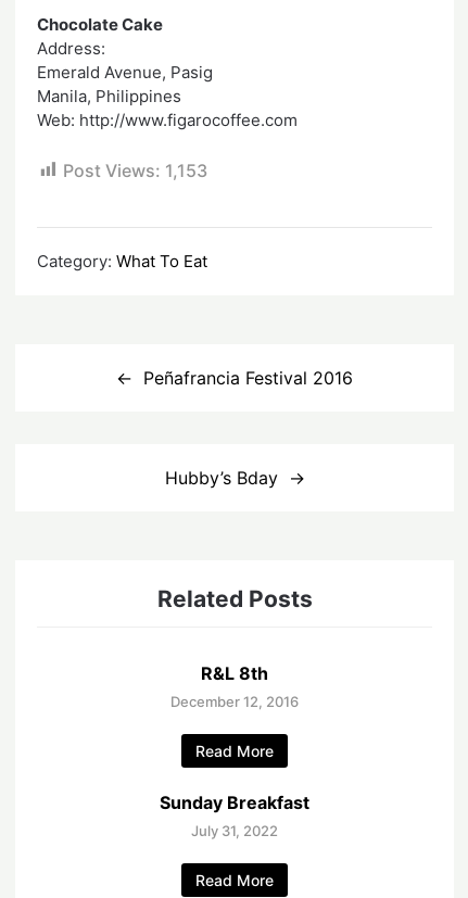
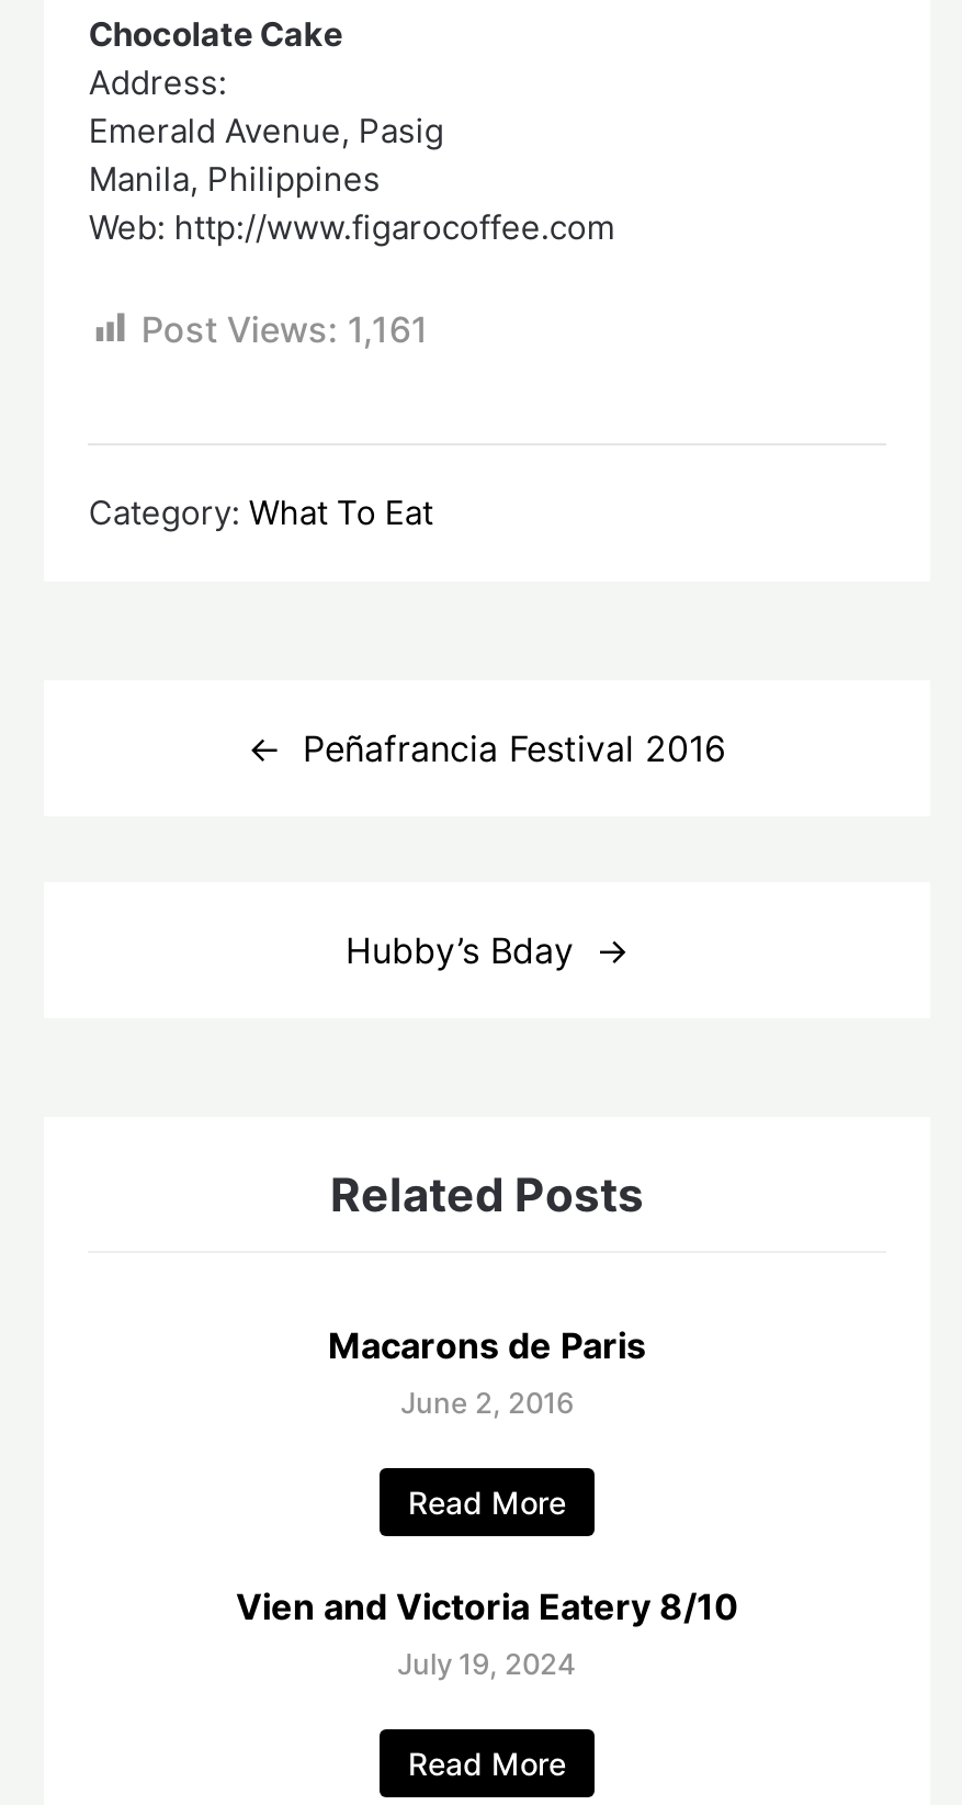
[63,159,208,181] Post Views: 1,153 -> [141,307,429,351] Post Views: 1,161
[170,662,299,710] R&L 8th | December 12, 2016 -> [328,1323,646,1419] Macarons de Paris | June 2, 2016
[160,791,309,839] Sunday Breakfast | July 31, 2022 -> [236,1584,738,1681] Vien and Victoria Eatery 8/10 | July 19, 2024

